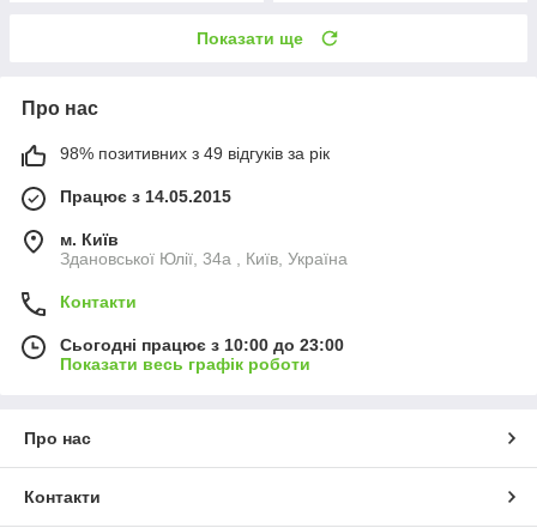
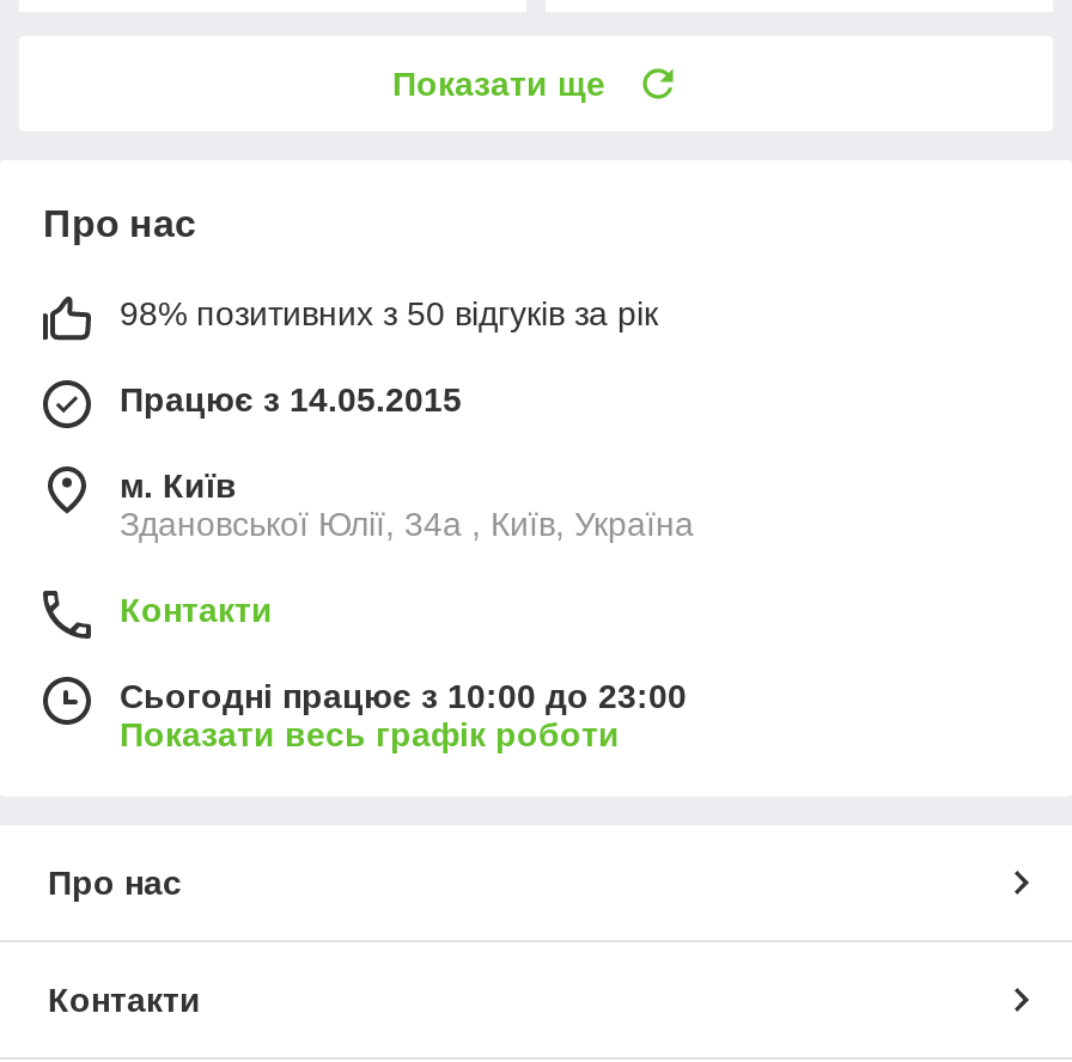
[60,144,330,163] 98% позитивних з 49 відгуків за рік -> [120,295,658,334] 98% позитивних з 50 відгуків за рік

